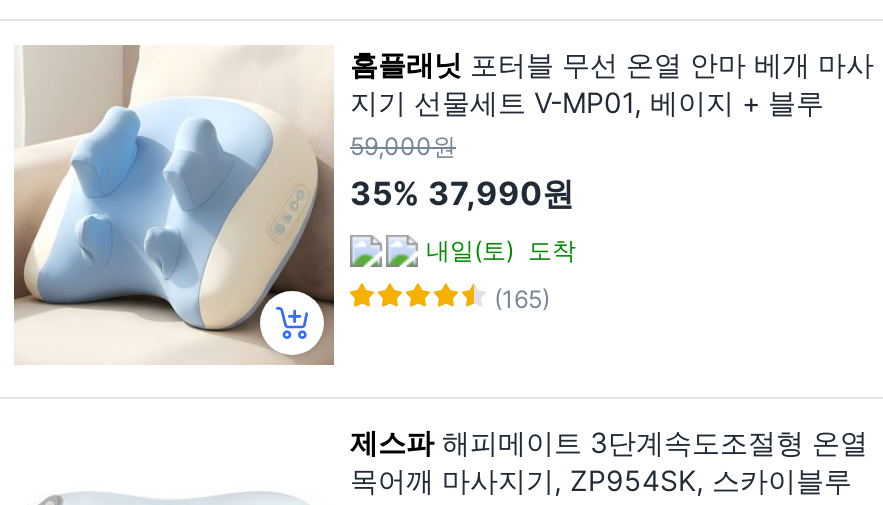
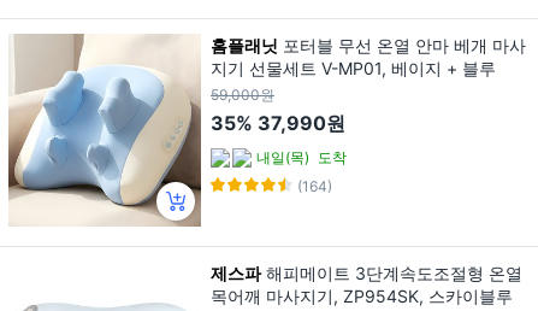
[426,235,576,265] 내일(토) 도착 -> [256,148,347,166] 내일(목) 도착
[494,283,550,313] (165) -> [297,177,332,195] (164)

